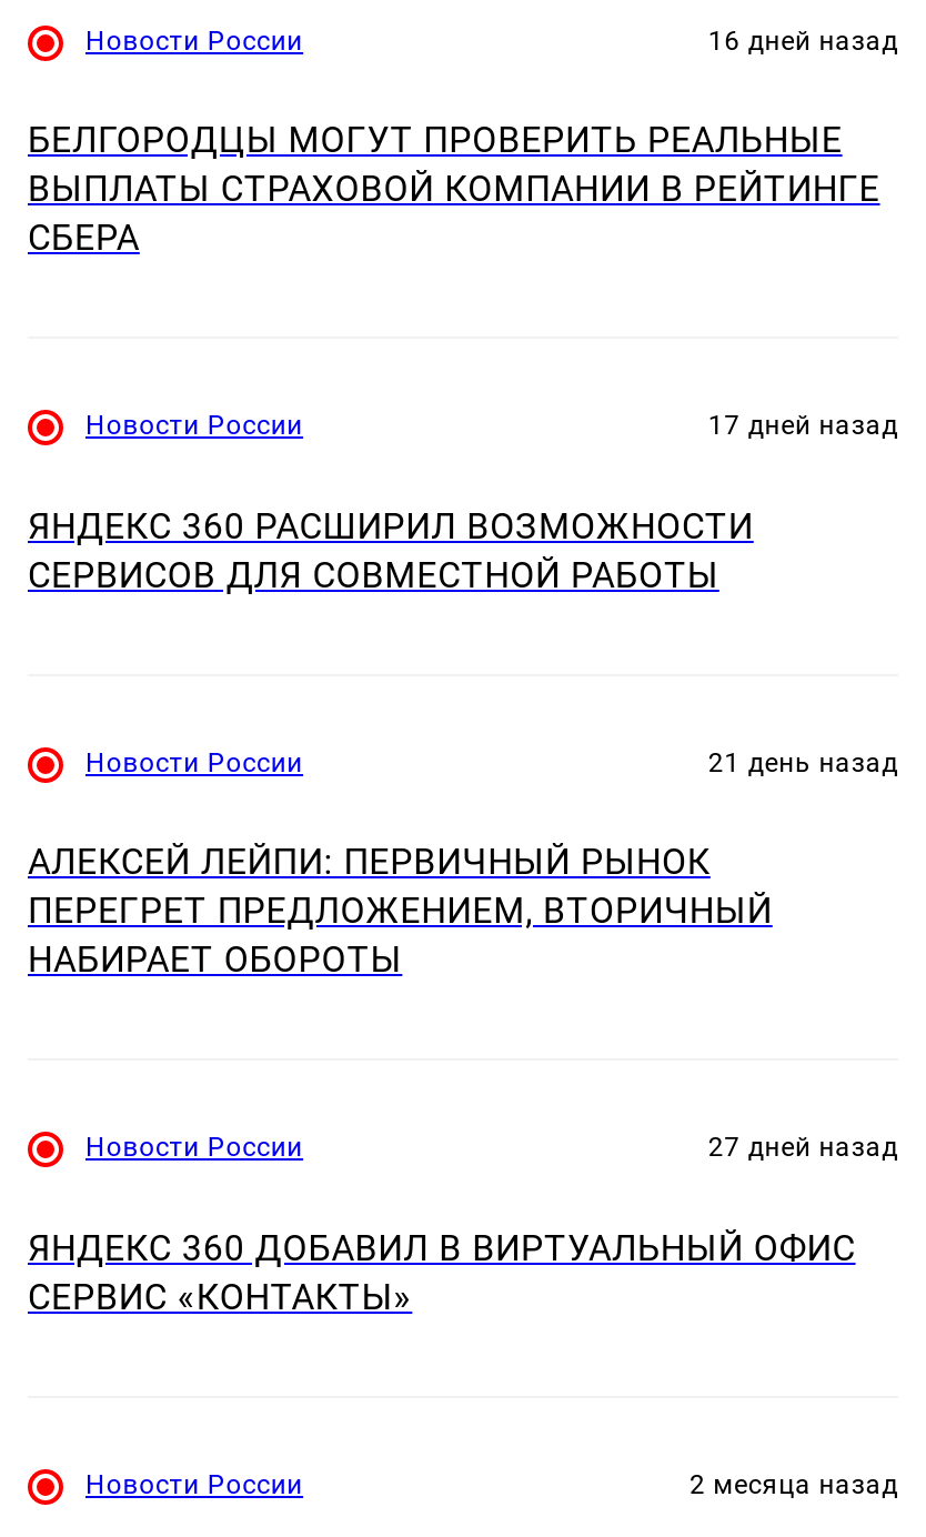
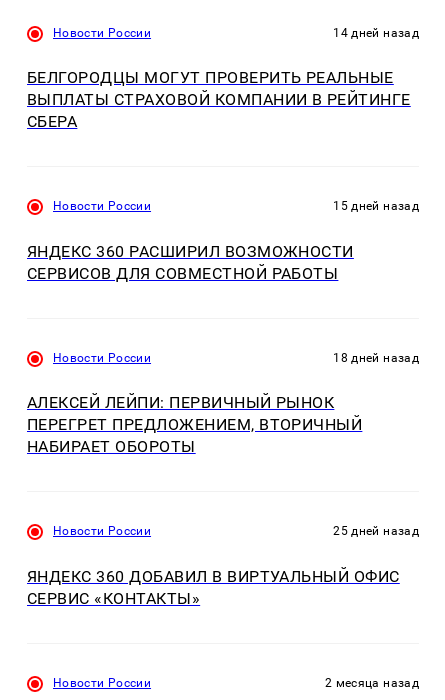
[708,25,898,56] 16 дней назад -> [333,26,419,40] 14 дней назад
[708,410,898,442] 17 дней назад -> [333,199,419,213] 15 дней назад
[708,747,898,778] 21 день назад -> [333,351,419,365] 18 дней назад
[708,1133,898,1164] 27 дней назад -> [333,524,419,538] 25 дней назад

